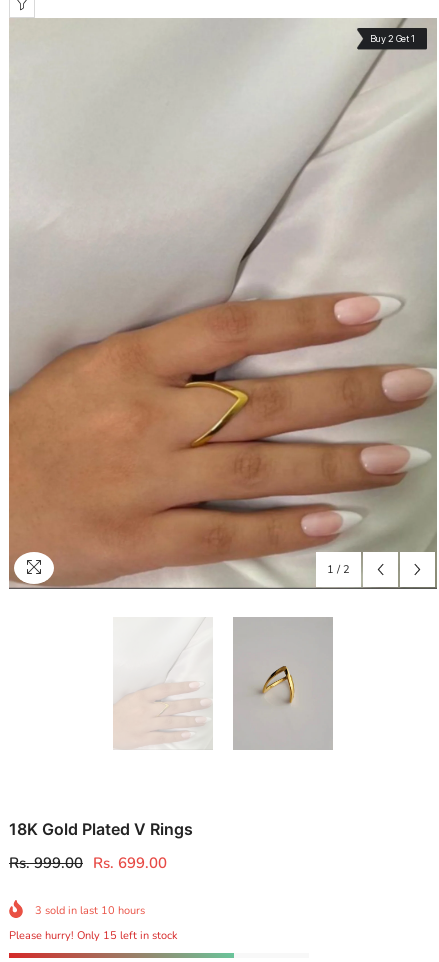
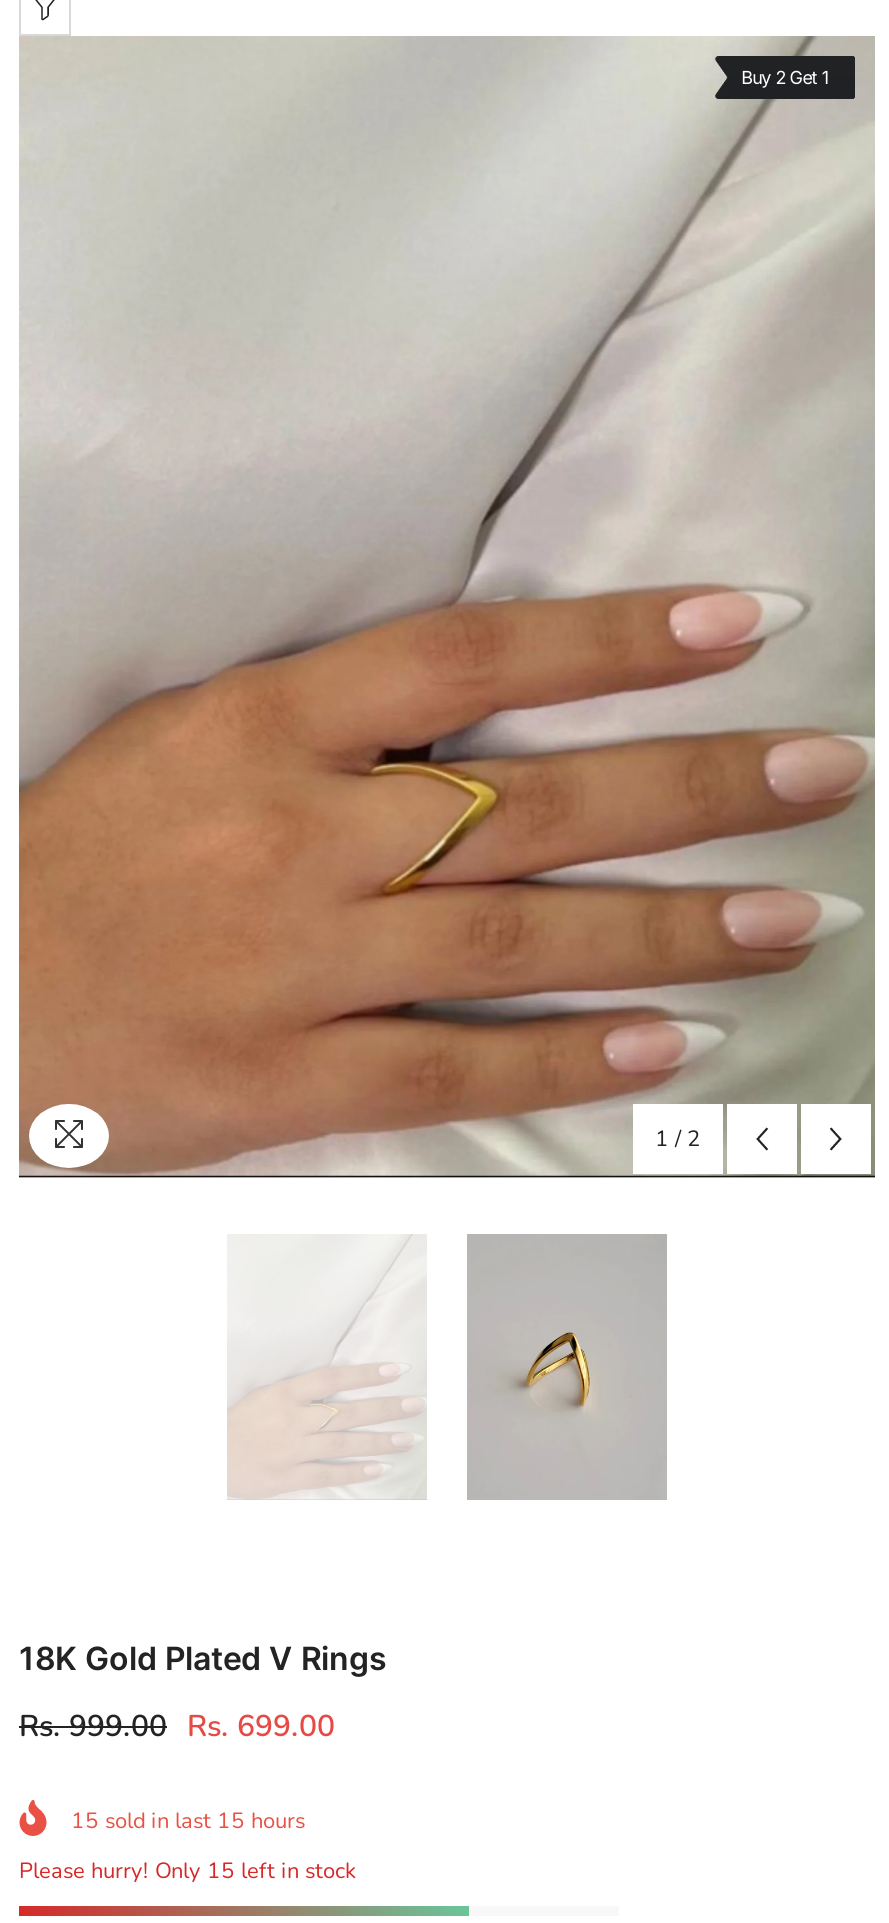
[35,903,145,918] 3 sold in last 10 hours -> [71,1806,305,1836] 15 sold in last 15 hours

